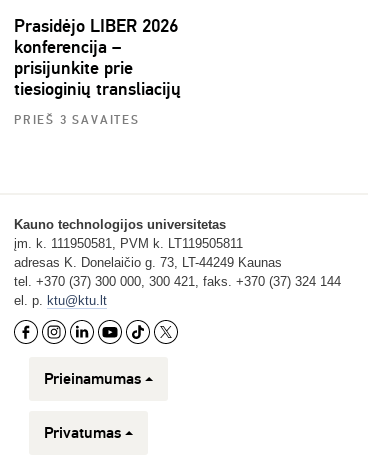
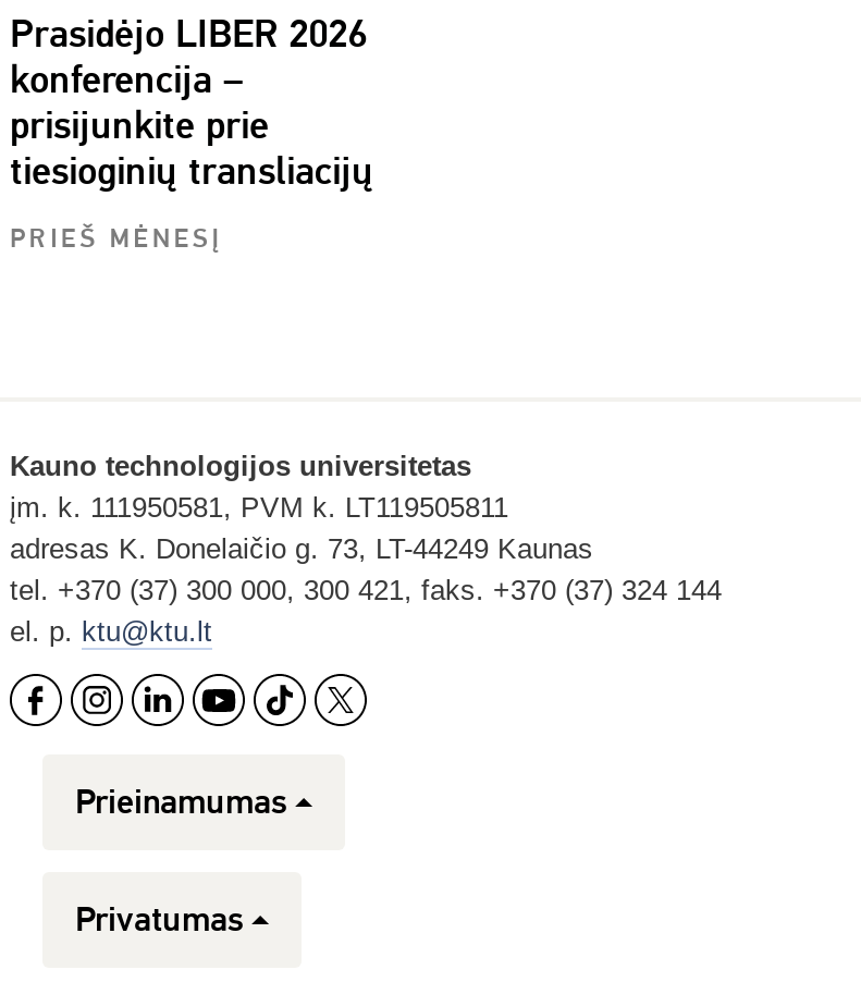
[14,113,140,128] PRIEŠ 3 SAVAITES -> [10,224,222,256] PRIEŠ MĖNESĮ

